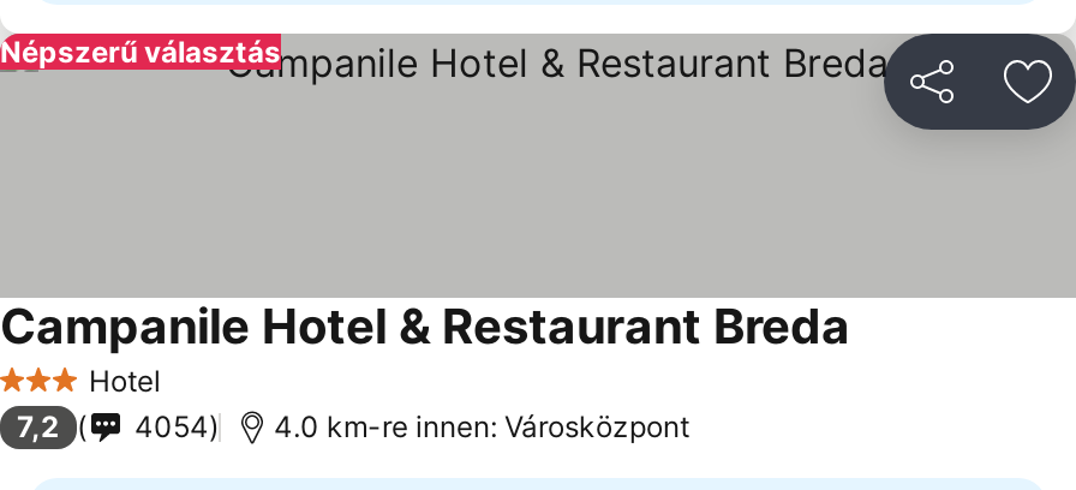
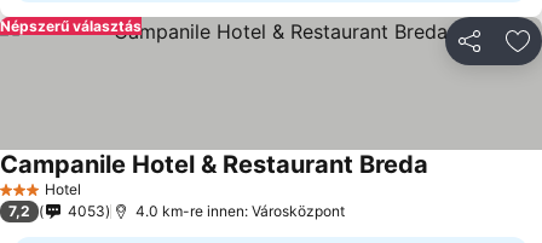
[134,408,689,444] 4054 4.0 km-re innen: Városközpont -> [68,202,345,220] 4053 4.0 km-re innen: Városközpont

